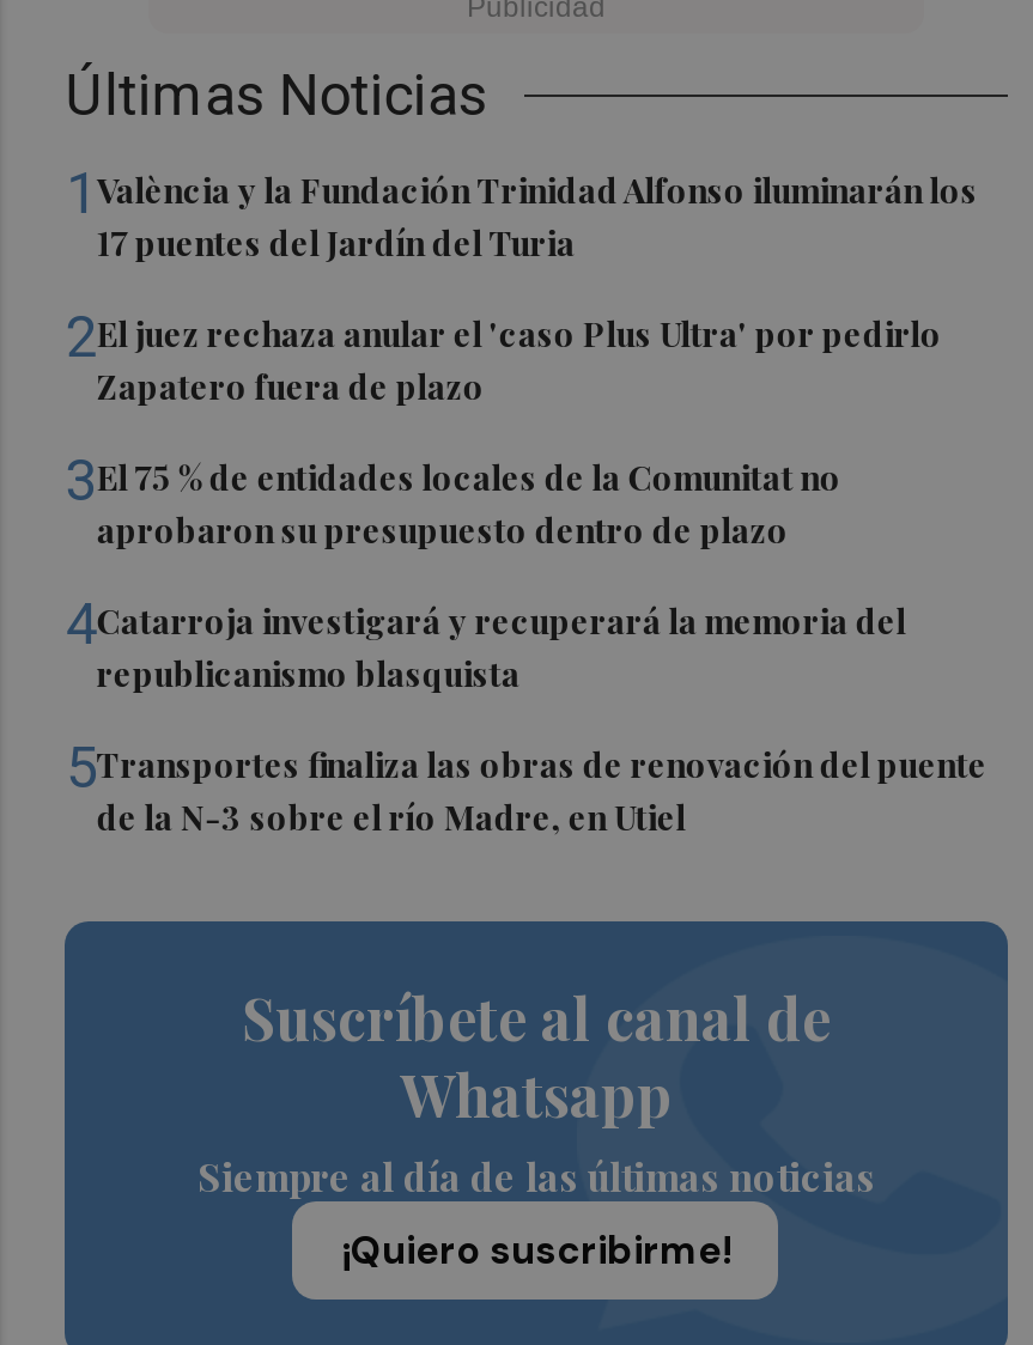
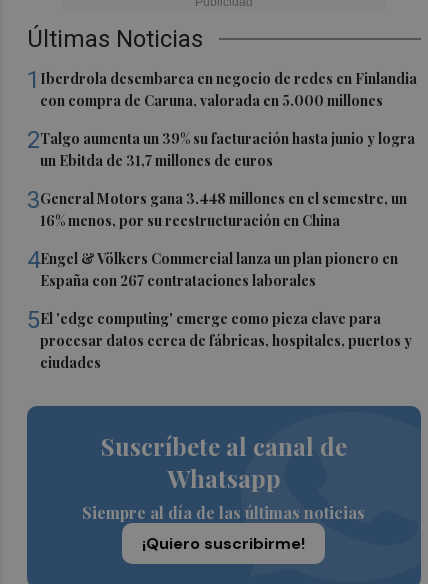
[66,159,978,264] 1València y la Fundación Trinidad Alfonso iluminarán los | 17 puentes del Jardín del Turia -> [27,66,417,110] 1Iberdrola desembarca en negocio de redes en Finlandia | con compra de Caruna, valorada en 5.000 millones
[66,303,942,408] 2El juez rechaza anular el 'caso Plus Ultra' por pedirlo | Zapatero fuera de plazo -> [27,126,415,170] 2Talgo aumenta un 39% su facturación hasta junio y logra | un Ebitda de 31,7 millones de euros
[66,446,841,552] 3El 75 % de entidades locales de la Comunitat no | aprobaron su presupuesto dentro de plazo -> [27,186,407,230] 3General Motors gana 3.448 millones en el semestre, un | 16% menos, por su reestructuración en China
[66,590,906,695] 4Catarroja investigará y recuperará la memoria del | republicanismo blasquista -> [27,246,398,290] 4Engel & Völkers Commercial lanza un plan pionero en | España con 267 contrataciones laborales
[66,734,987,839] 5Transportes finaliza las obras de renovación del puente | de la N-3 sobre el río Madre, en Utiel -> [27,306,412,372] 5El 'edge computing' emerge como pieza clave para | procesar datos cerca de fábricas, hospitales, puertos y | ciudades

